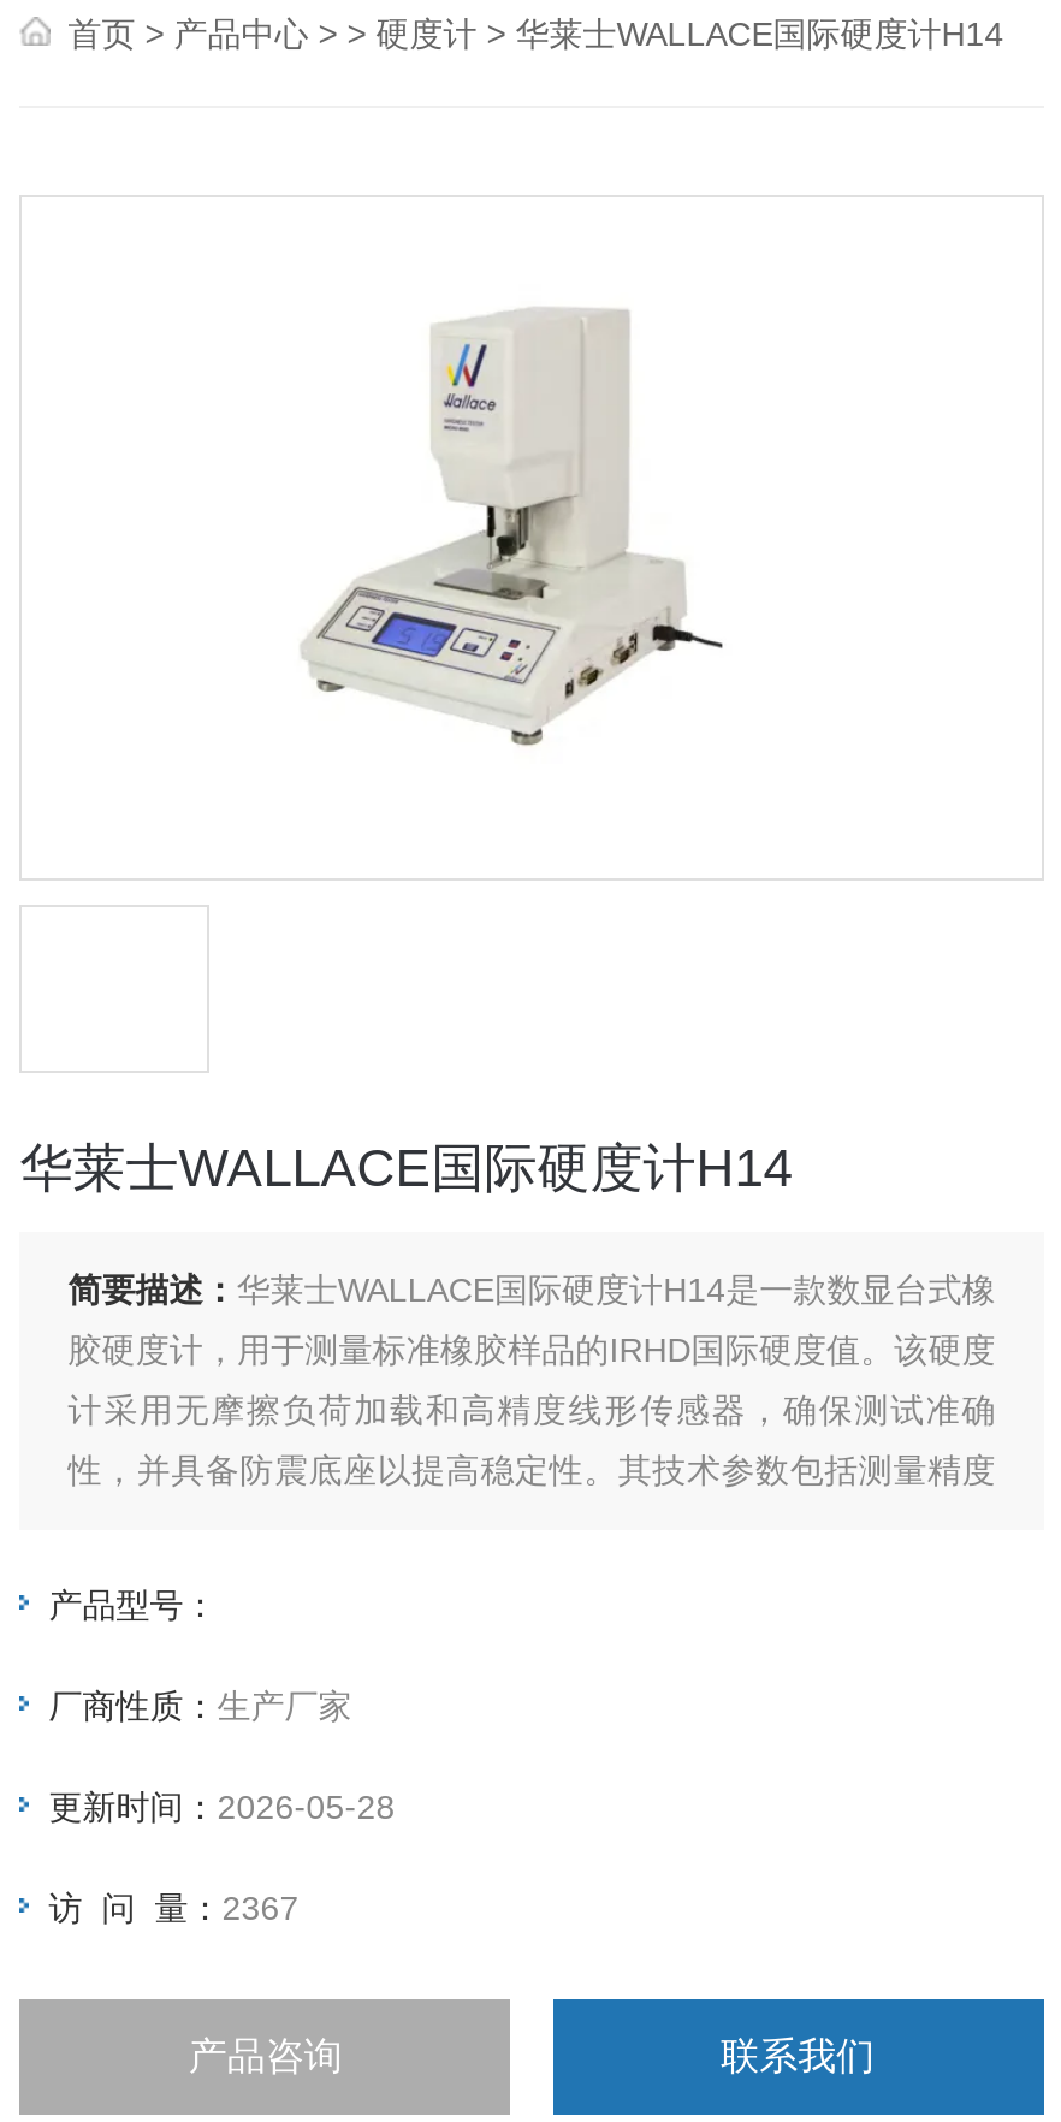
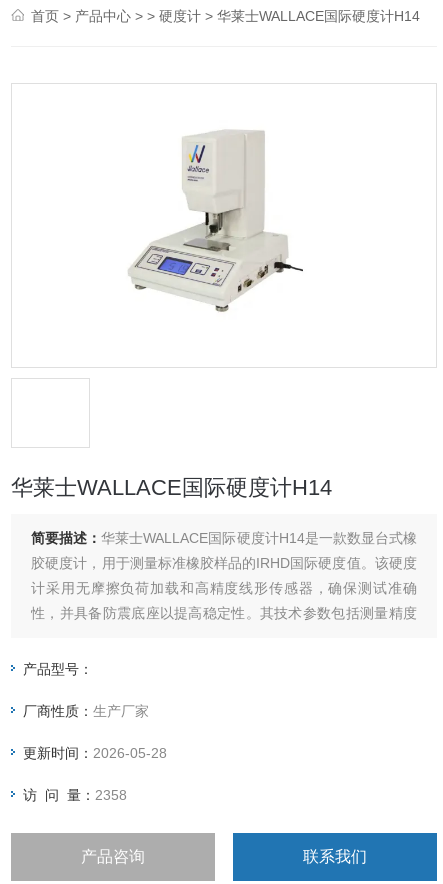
[49,1889,299,1927] 访 问 量：2367 -> [23,787,127,803] 访 问 量：2358

